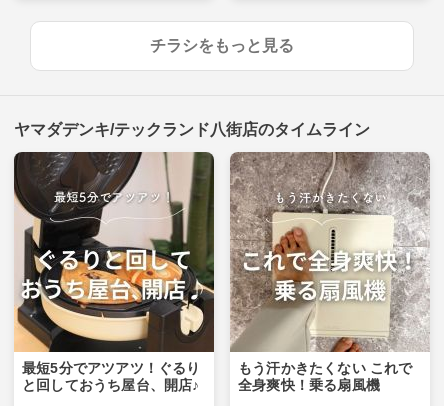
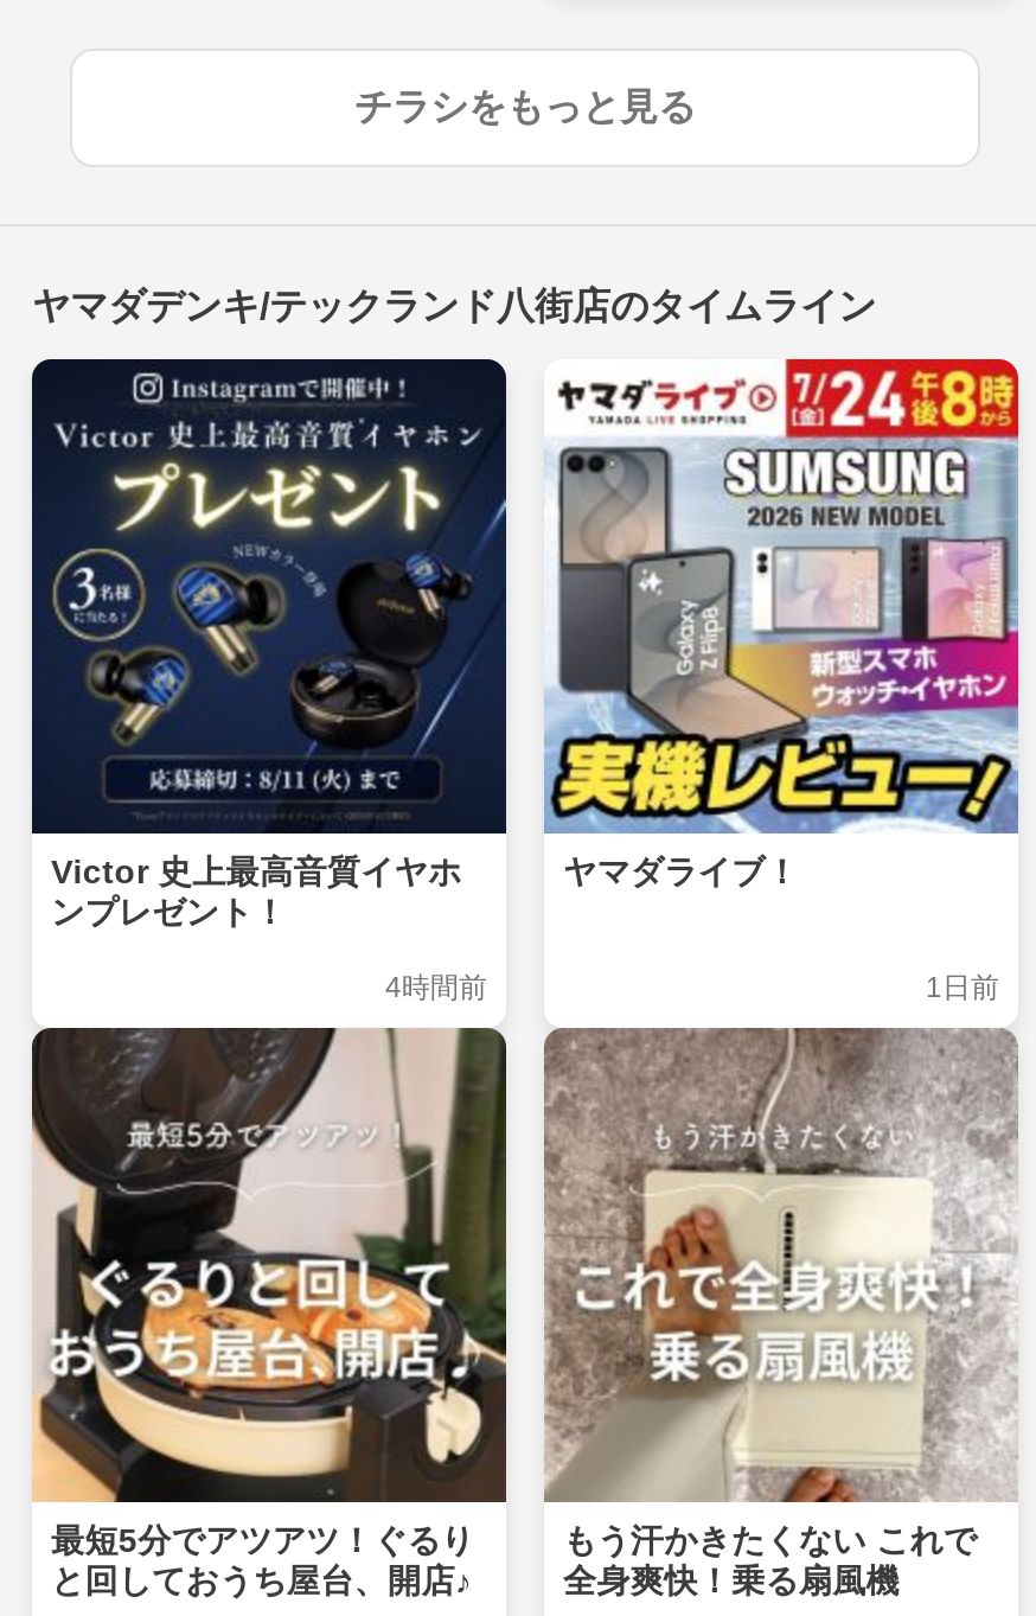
none -> [30,356,509,1005] [image] | Victor 史上最高音質イヤホ | ンプレゼント！ | 4時間前
none -> [544,356,1021,1005] [image] | ヤマダライブ！ | 1日前

